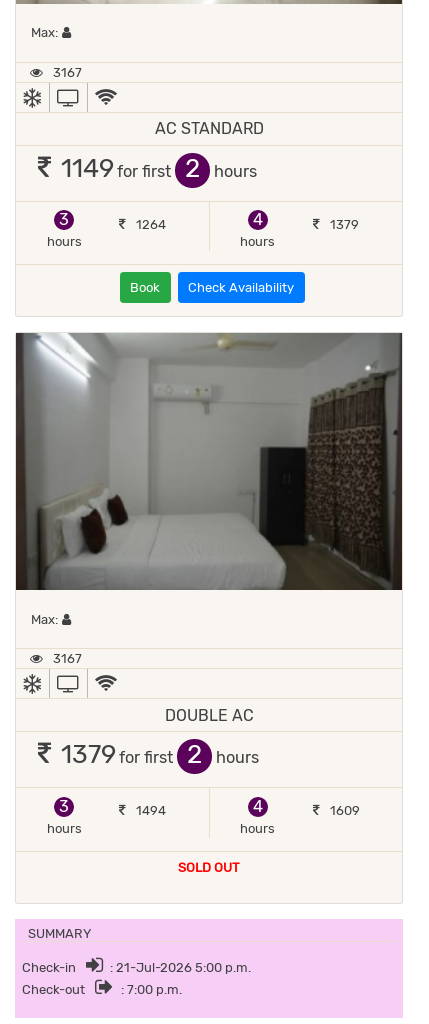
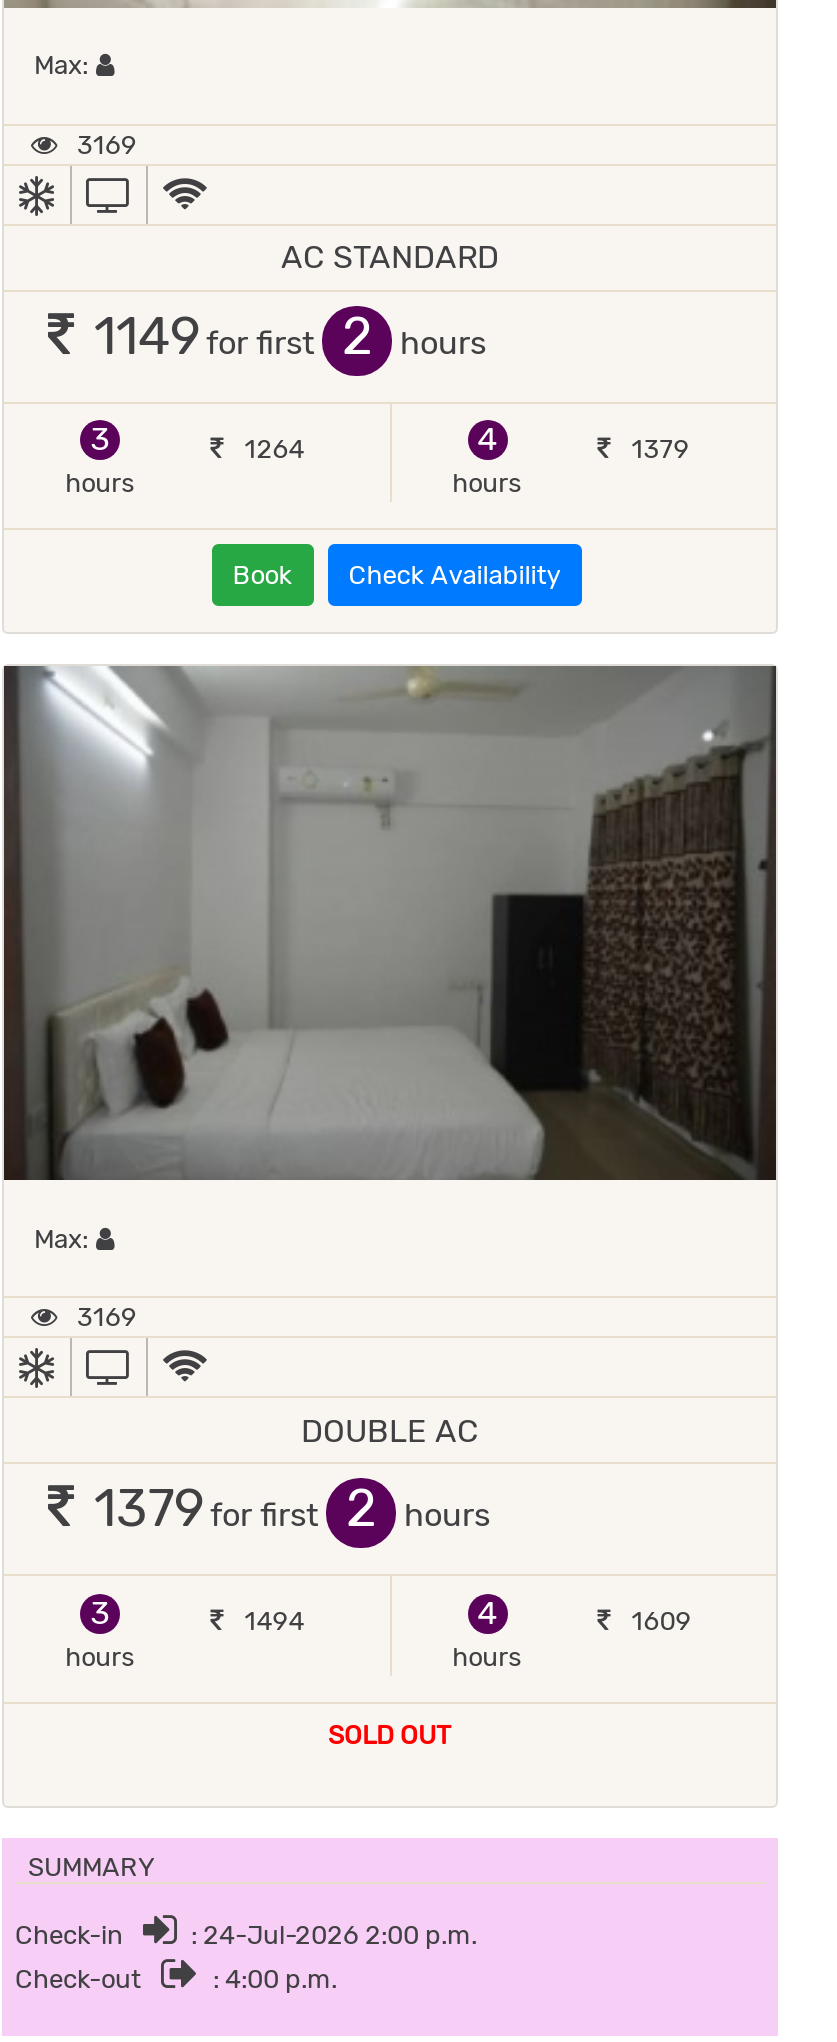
[49,65,81,80] 3167 -> [71,129,137,159] 3169
[49,651,81,666] 3167 -> [71,1302,137,1332] 3169
[109,960,250,975] : 21-Jul-2026 5:00 p.m. -> [191,1920,477,1950] : 24-Jul-2026 2:00 p.m.
[120,982,181,997] : 7:00 p.m. -> [213,1964,337,1994] : 4:00 p.m.

